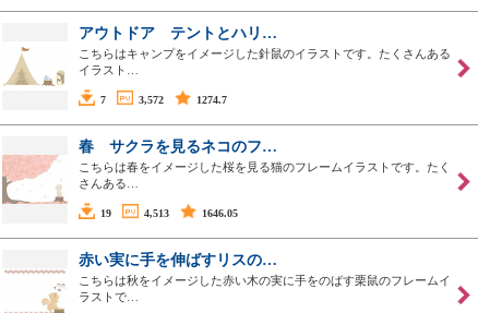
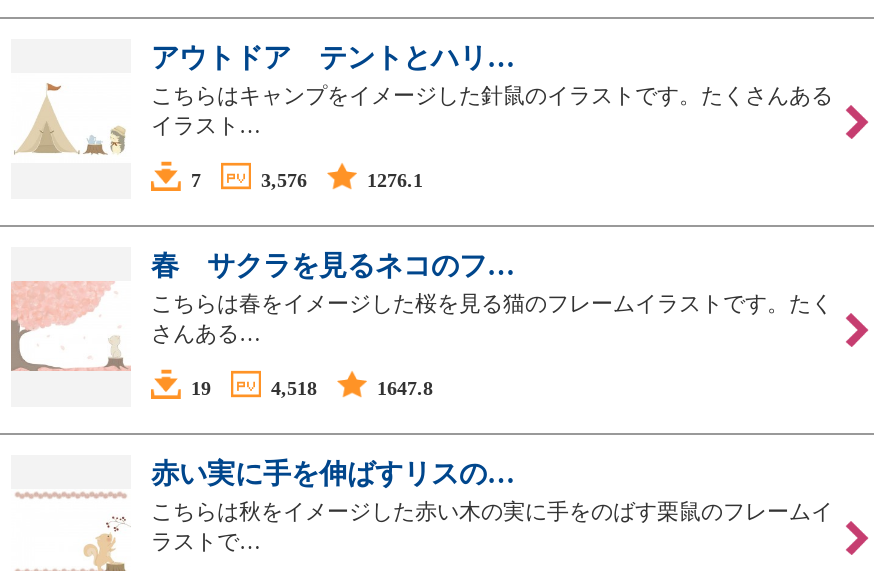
[139,94,164,106] 3,572 -> [261,169,307,191] 3,576
[196,94,227,106] 1274.7 -> [367,169,423,191] 1276.1
[144,207,169,219] 4,513 -> [271,377,317,399] 4,518
[202,207,238,219] 1646.05 -> [377,377,433,399] 1647.8

